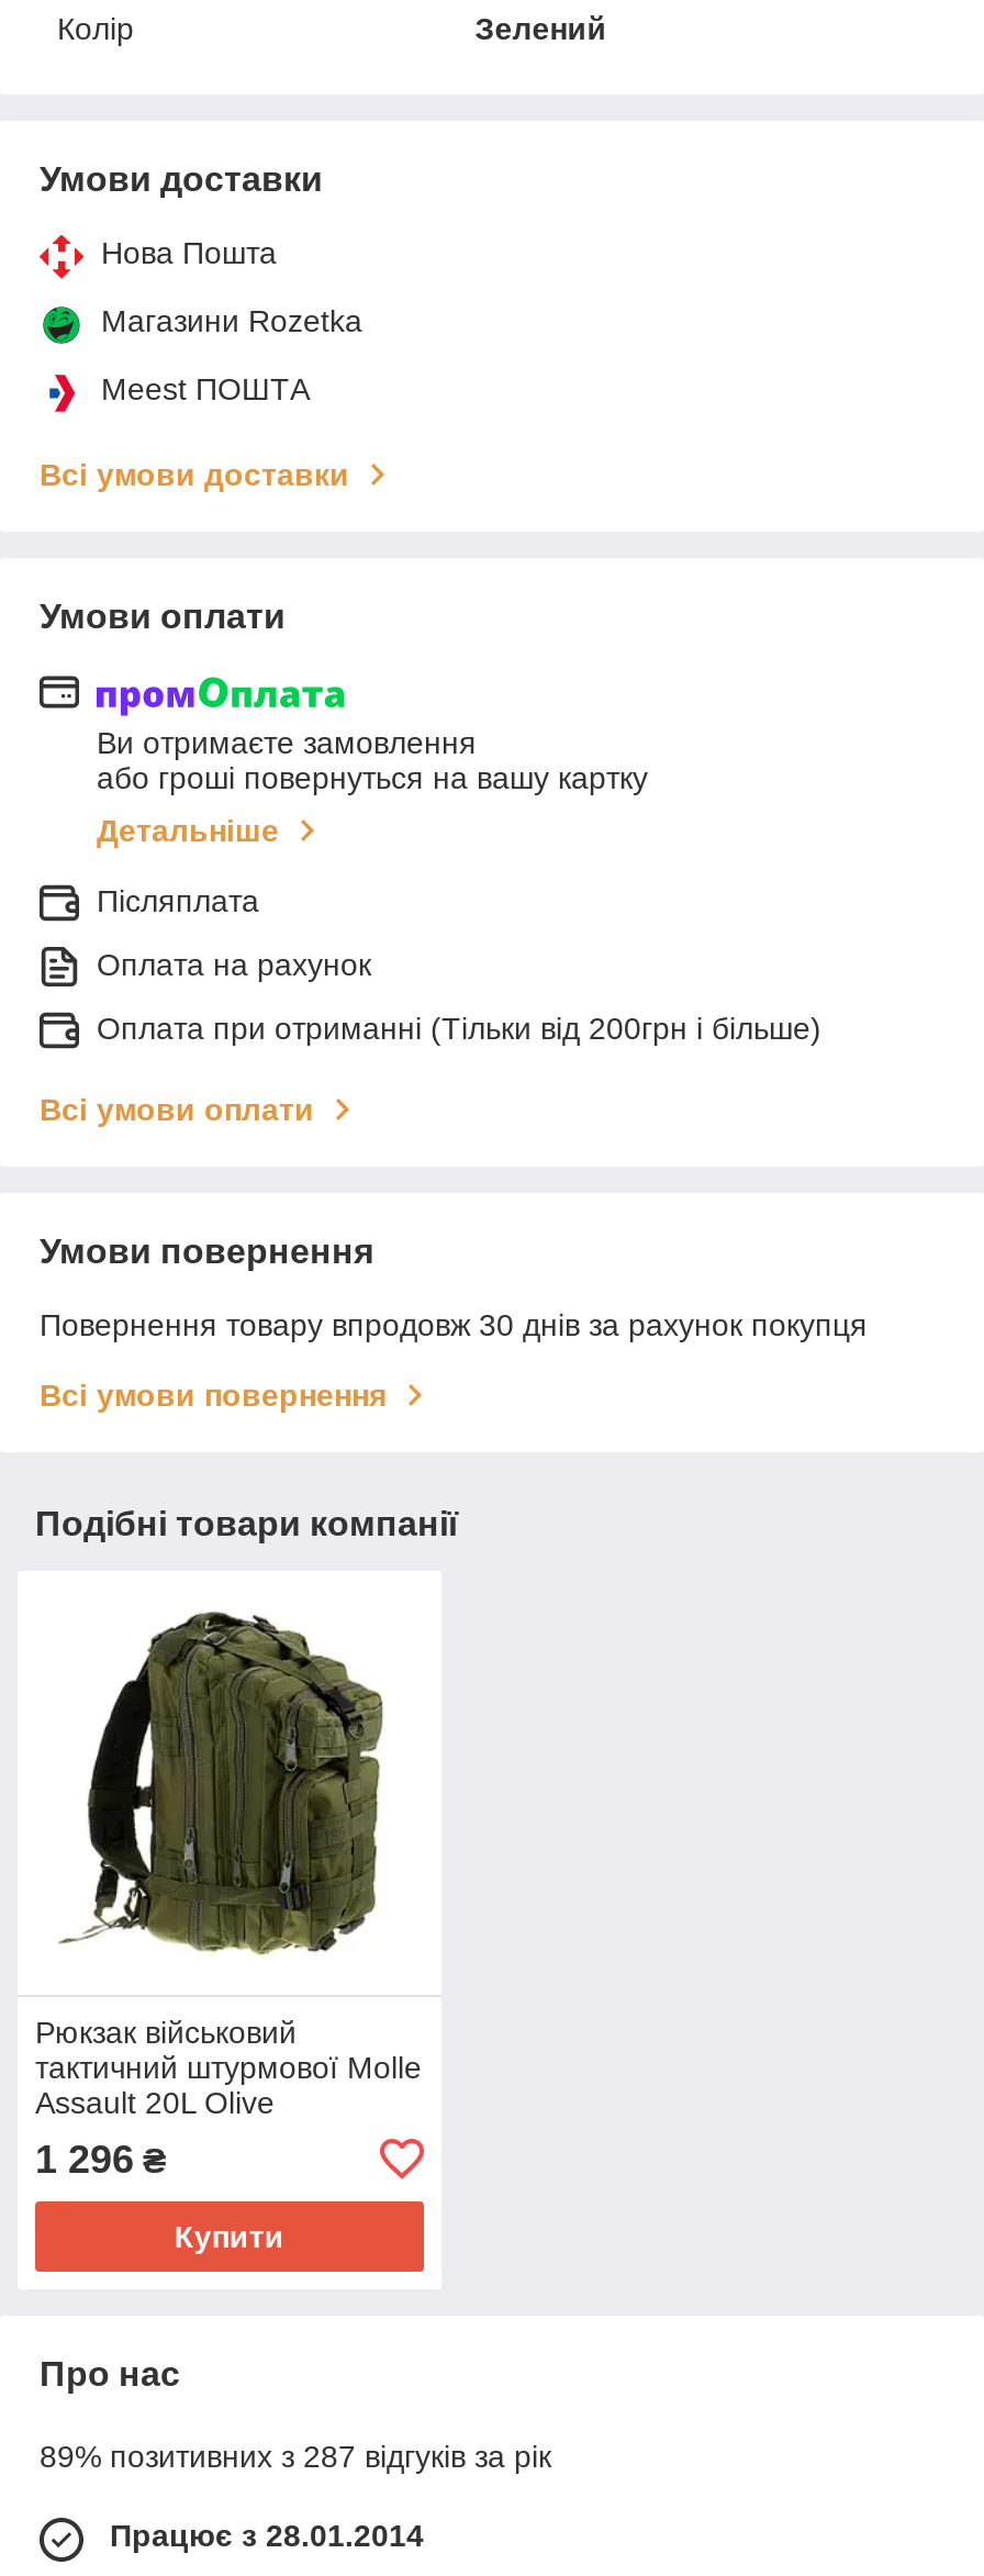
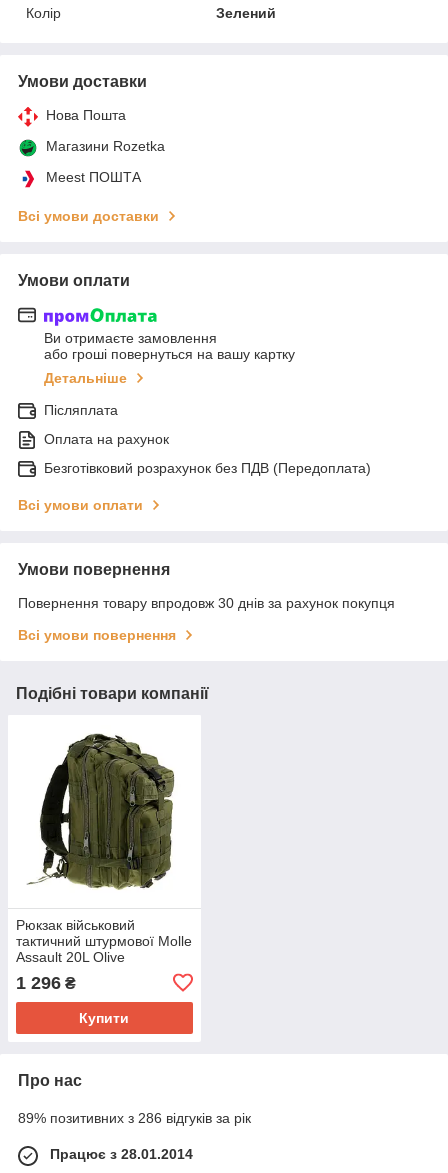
[97,1011,821,1046] Оплата при отриманні (Тільки від 200грн і більше) -> [44,460,371,476] Безготівковий розрахунок без ПДВ (Передоплата)
[40,2438,551,2473] 89% позитивних з 287 відгуків за рік -> [18,1110,251,1126] 89% позитивних з 286 відгуків за рік

